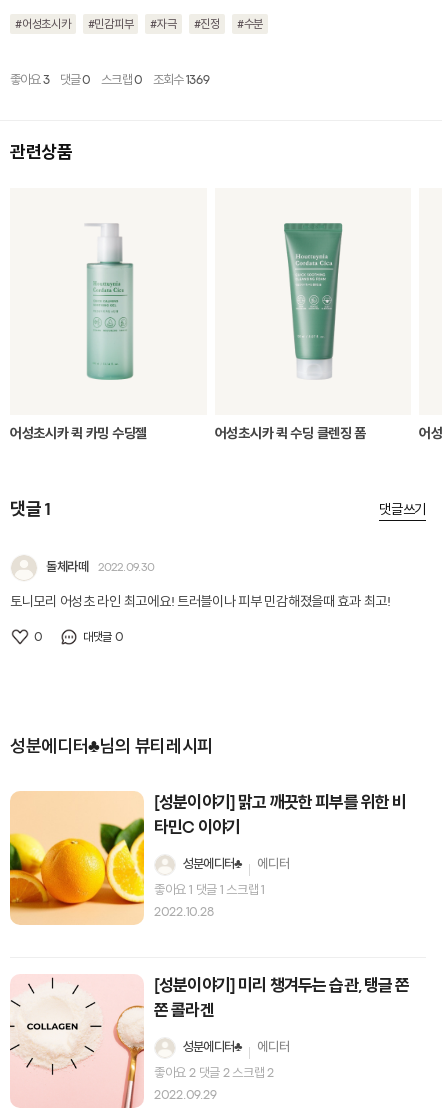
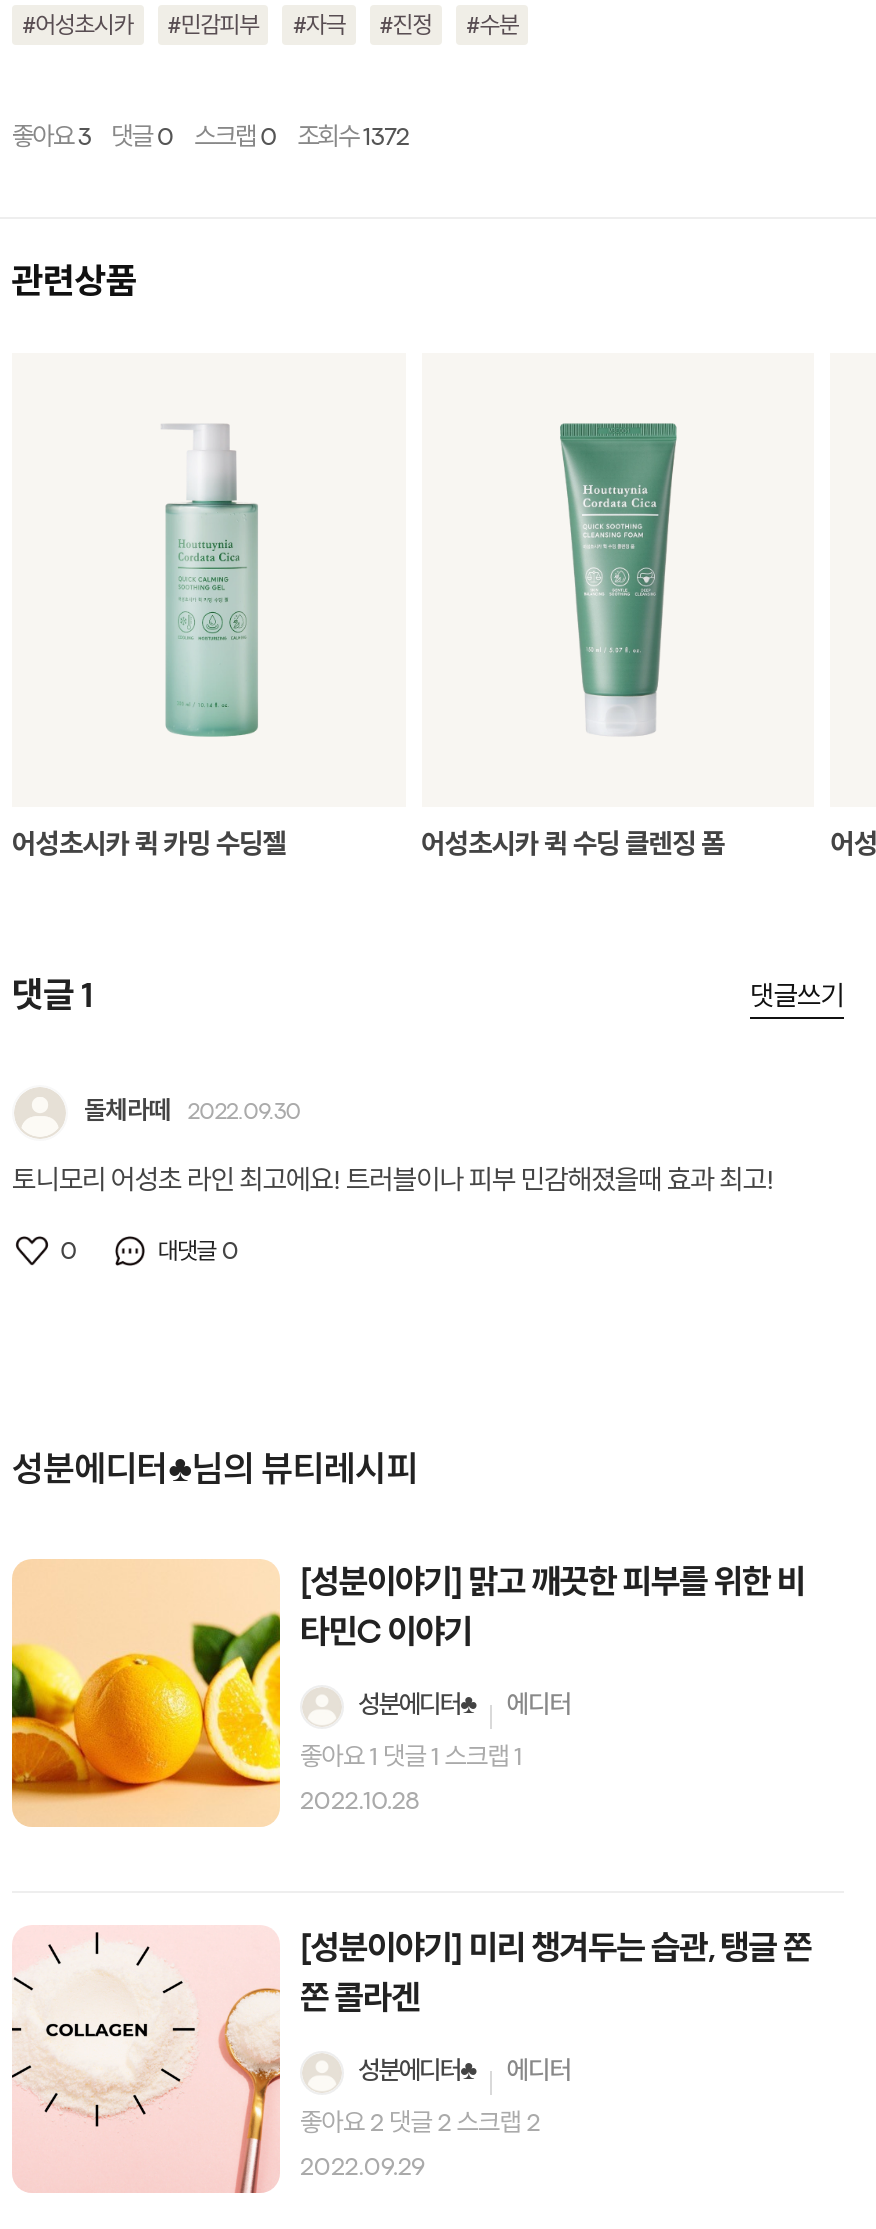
[10,75,210,86] 좋아요 3 댓글 0 스크랩 0 조회수1369 -> [12,128,409,150] 좋아요 3 댓글 0 스크랩 0 조회수1372

